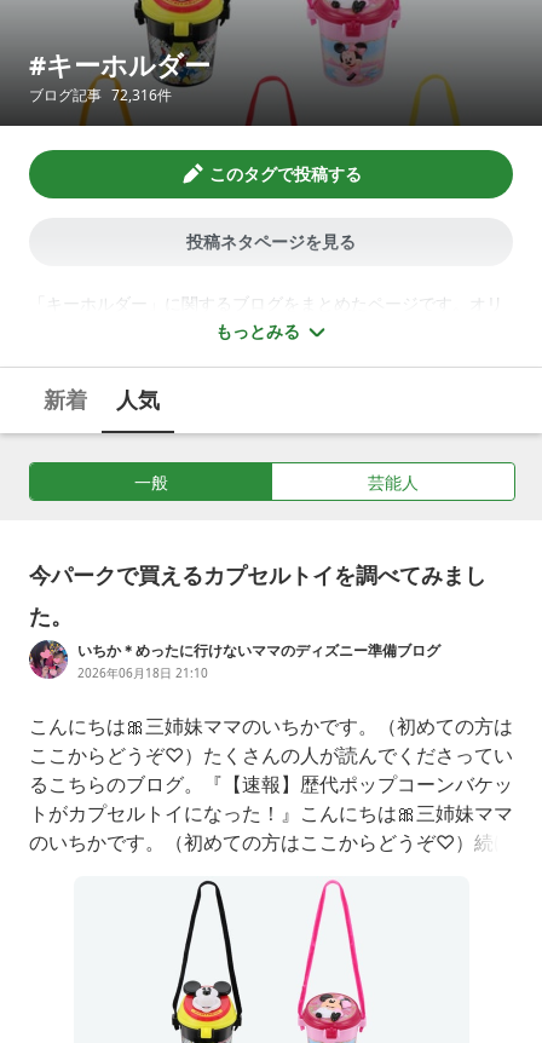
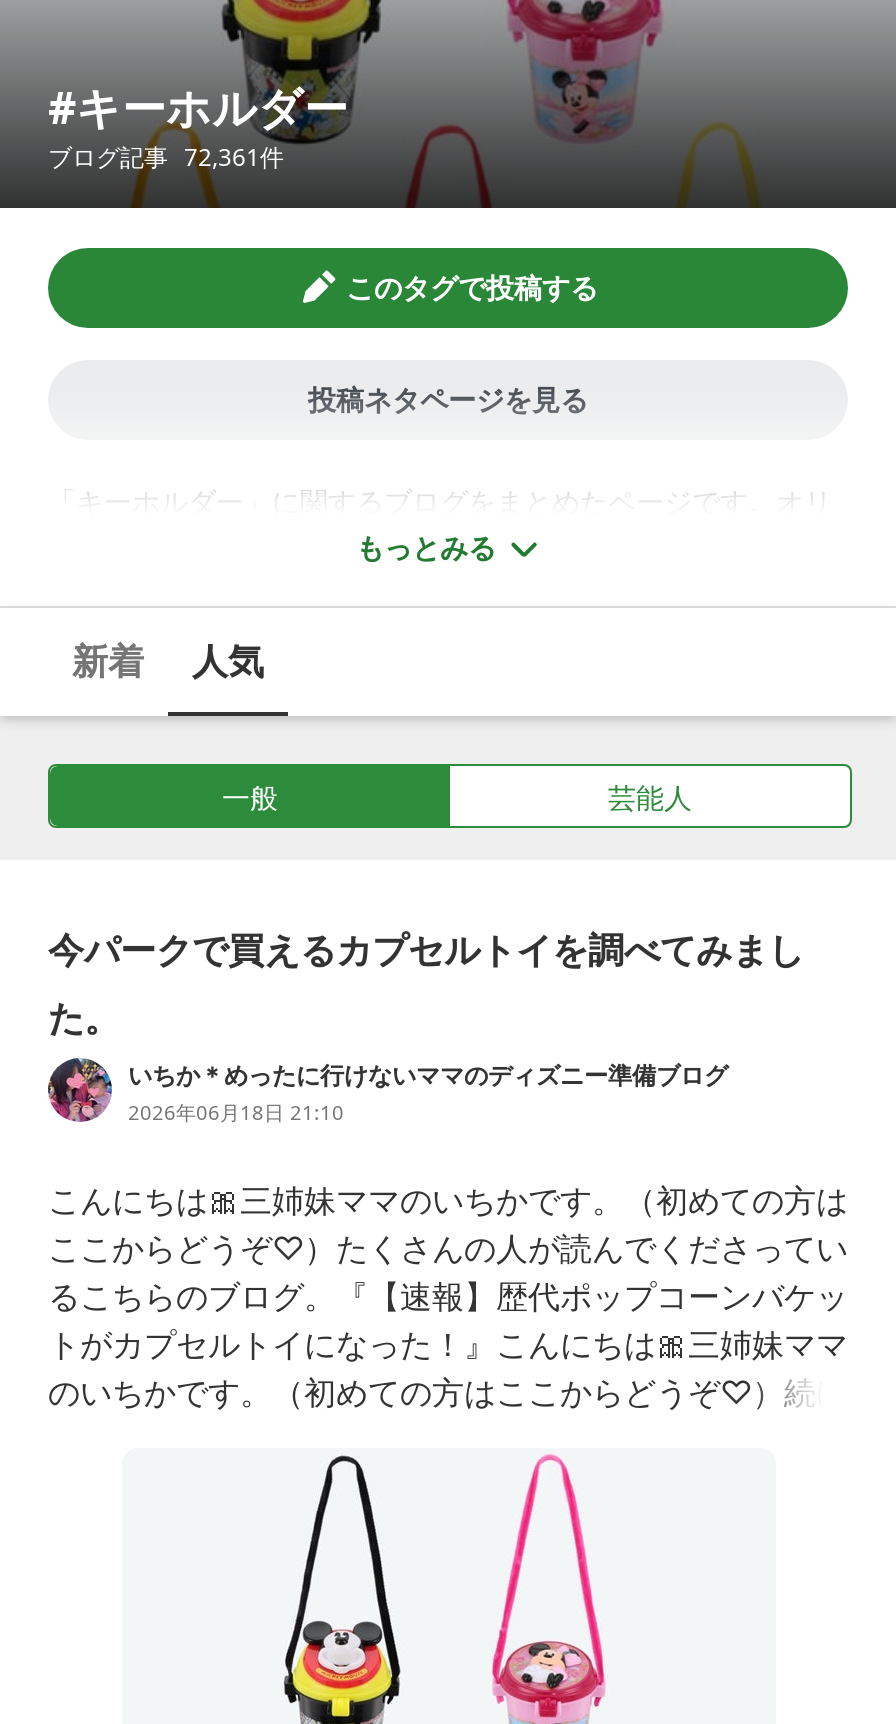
[29,85,172,105] ブログ記事 72,316件 -> [48,140,284,174] ブログ記事 72,361件

